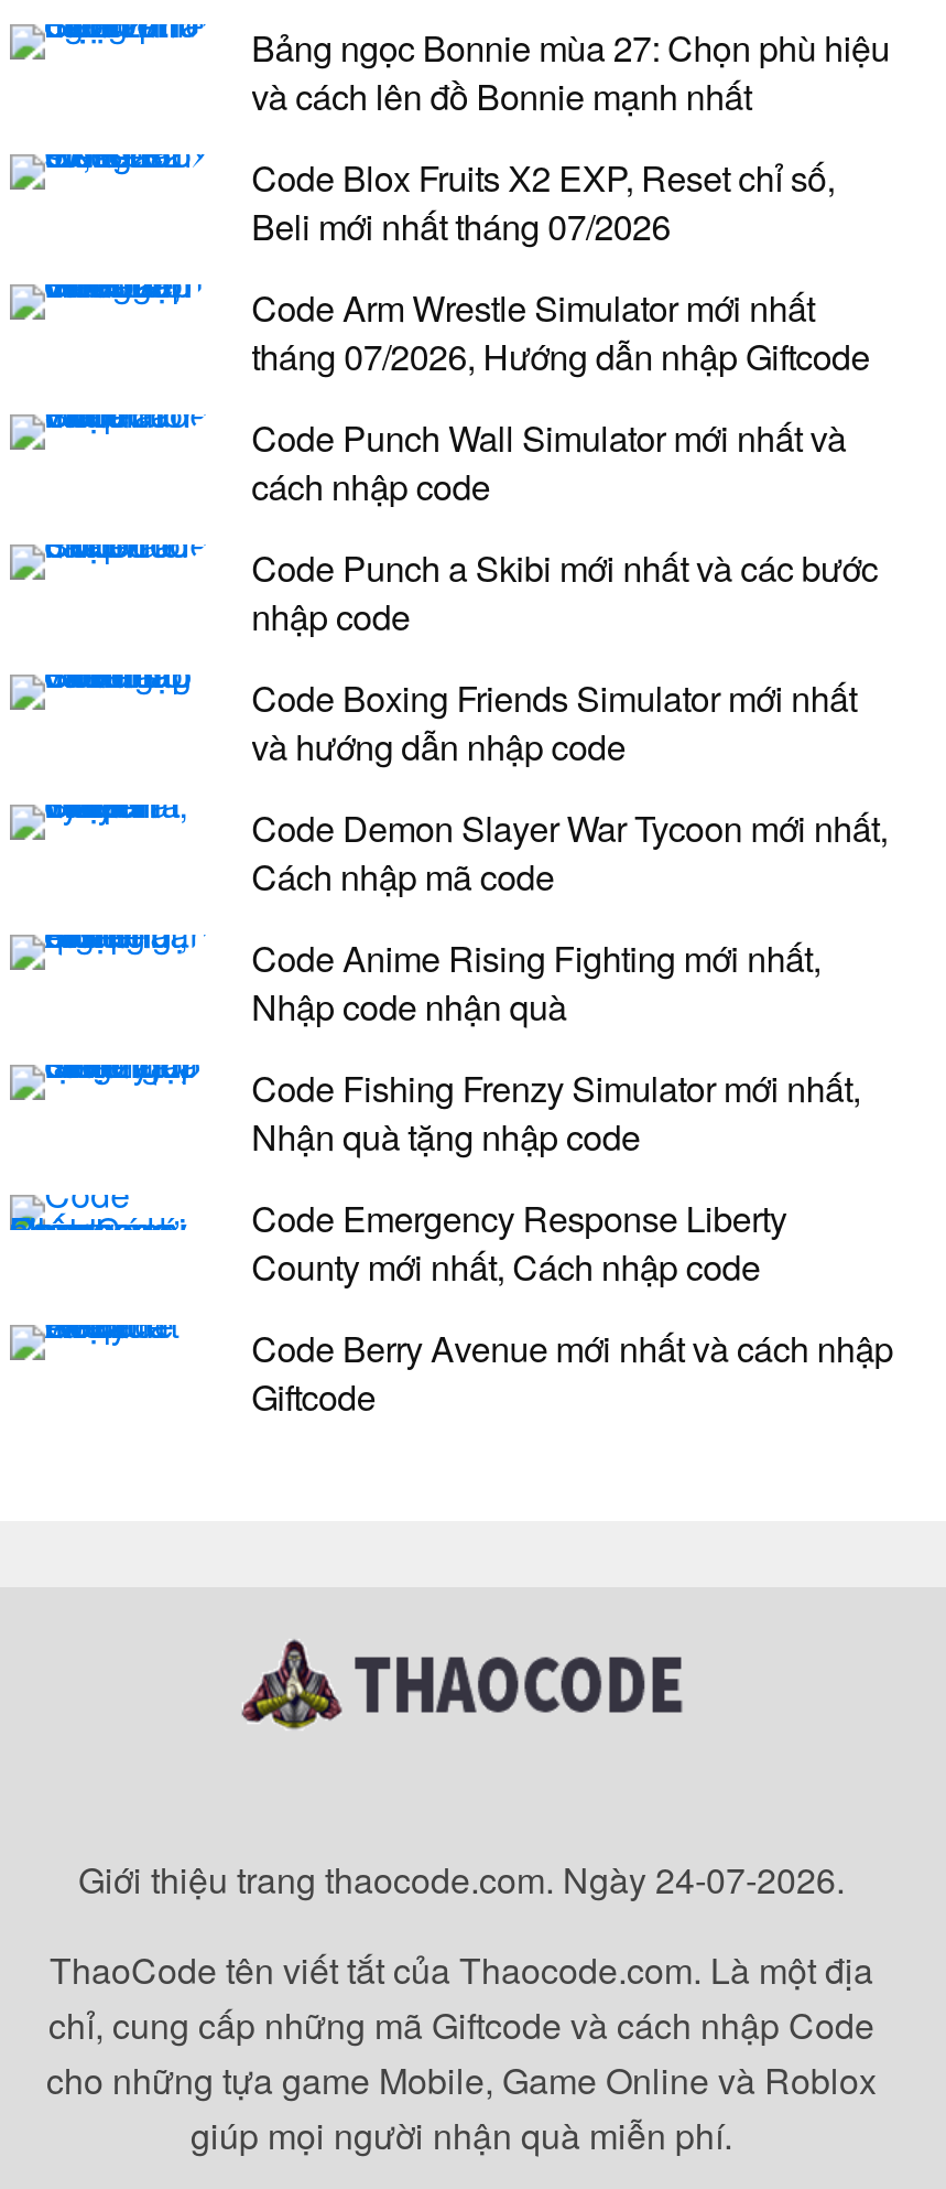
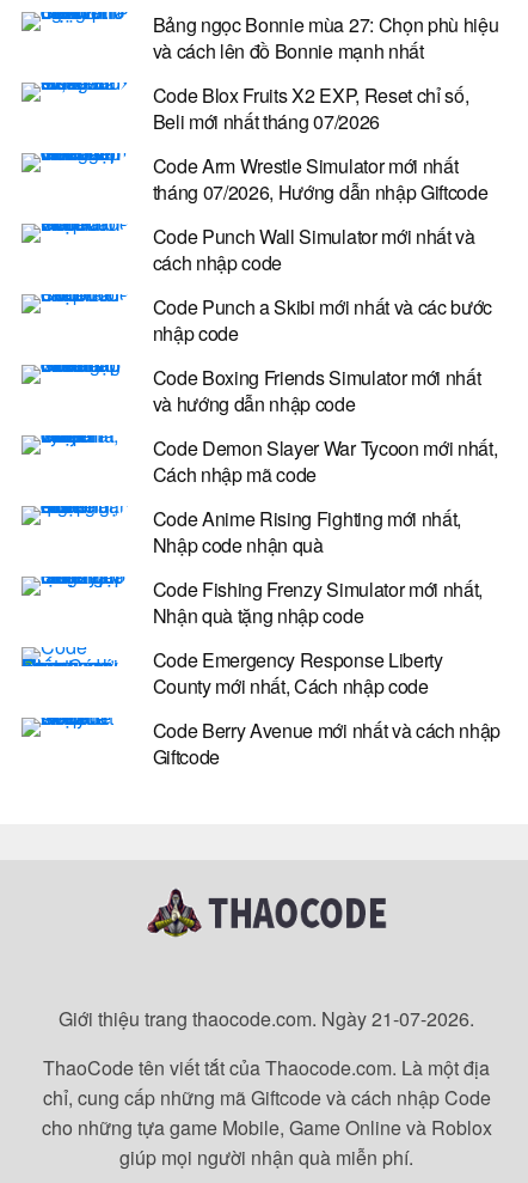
[78,1853,845,1904] Giới thiệu trang thaocode.com. Ngày 24-07-2026. -> [59,1005,474,1032] Giới thiệu trang thaocode.com. Ngày 21-07-2026.

